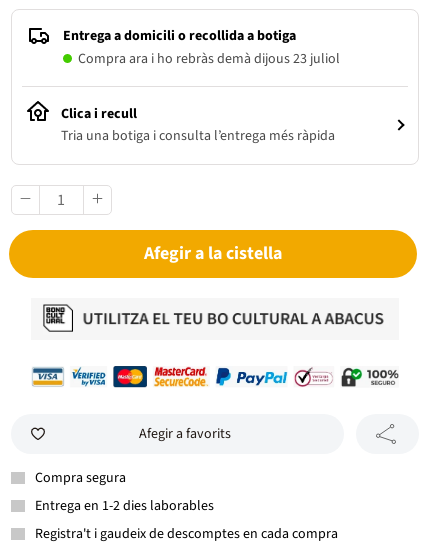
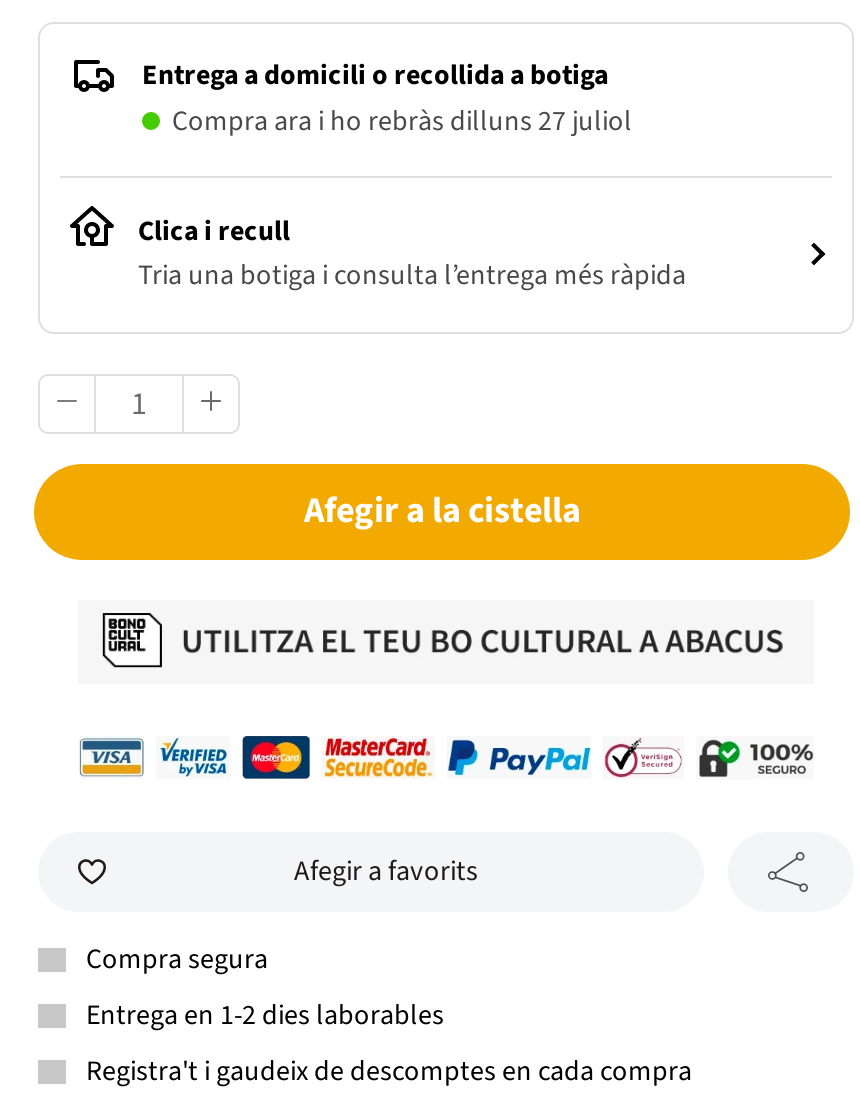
[78,49,340,69] Compra ara i ho rebràs demà dijous 23 juliol -> [172,101,632,141] Compra ara i ho rebràs dilluns 27 juliol

